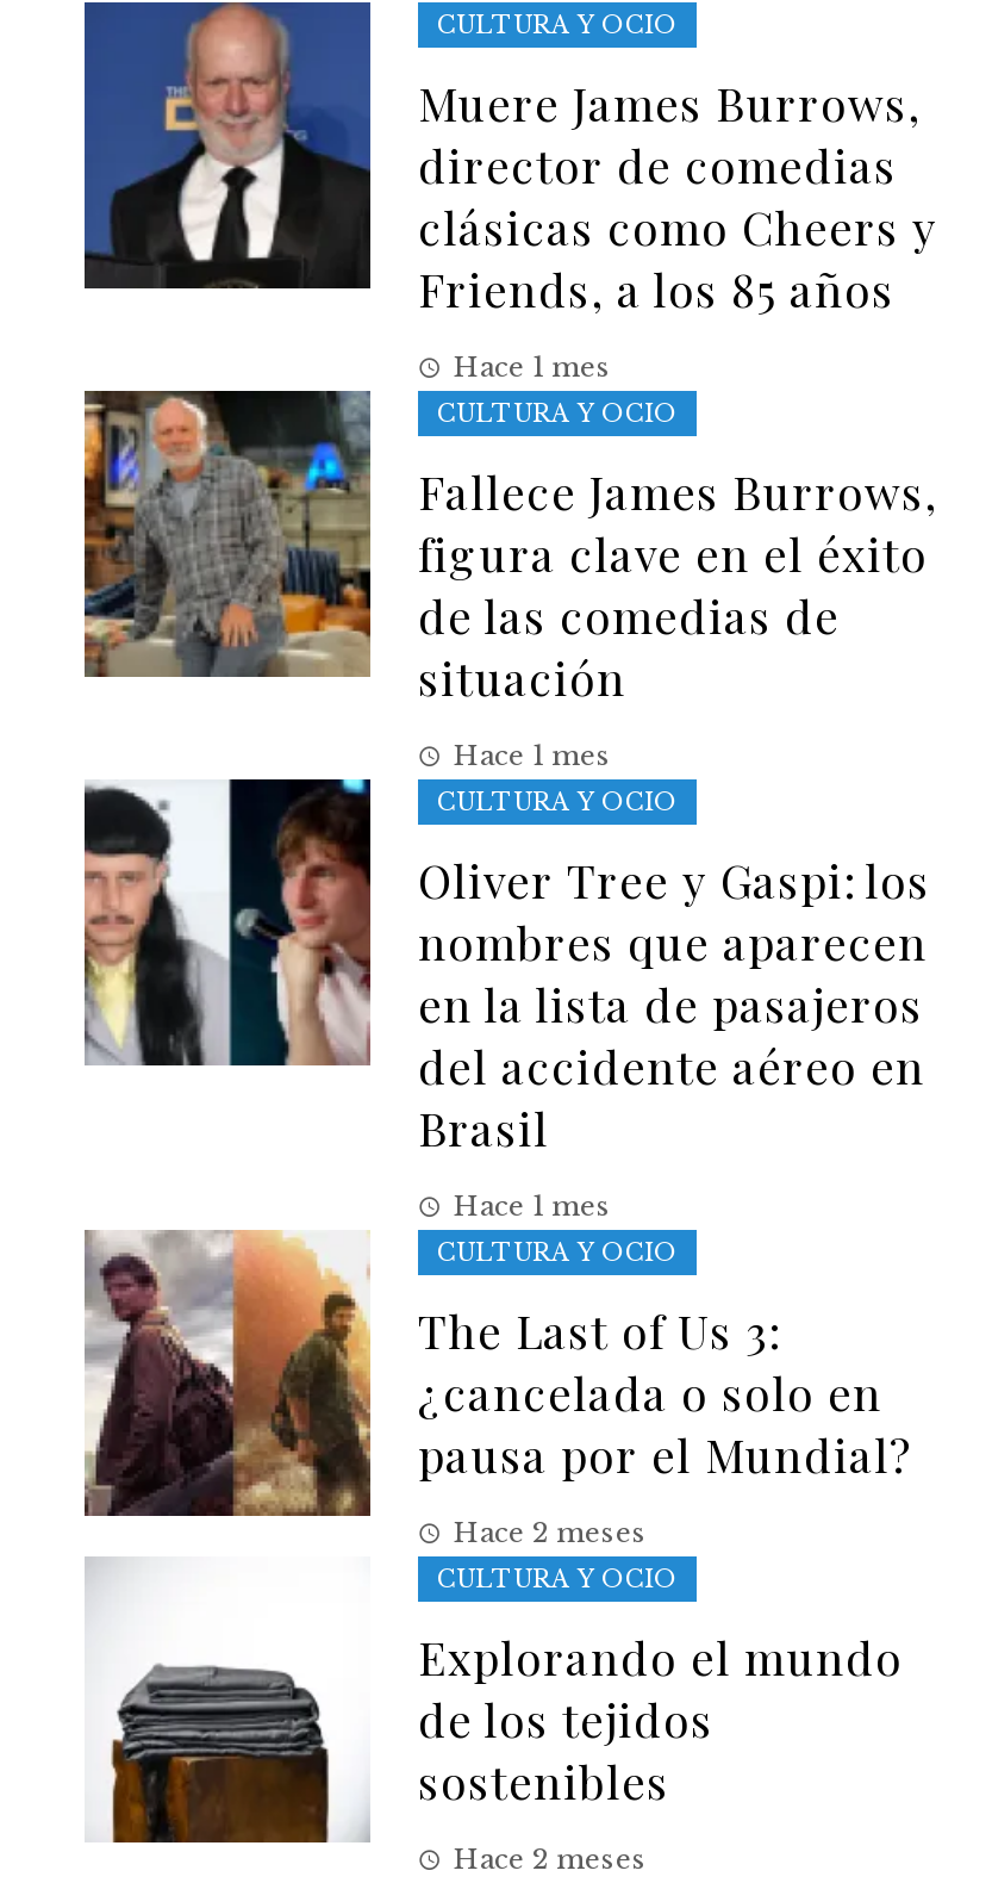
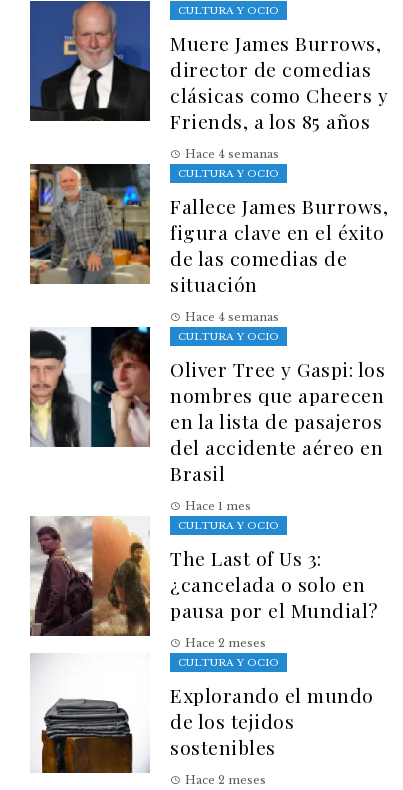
[454,349,611,383] Hace 1 mes -> [185,147,279,161] Hace 4 semanas
[454,738,611,771] Hace 1 mes -> [185,310,279,324] Hace 4 semanas

